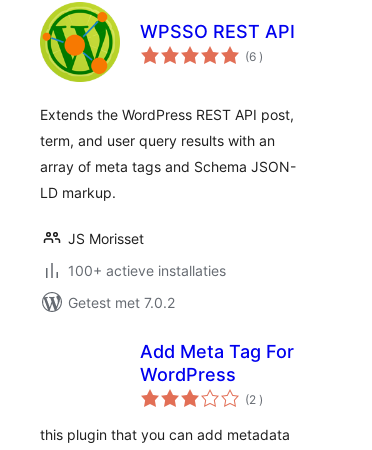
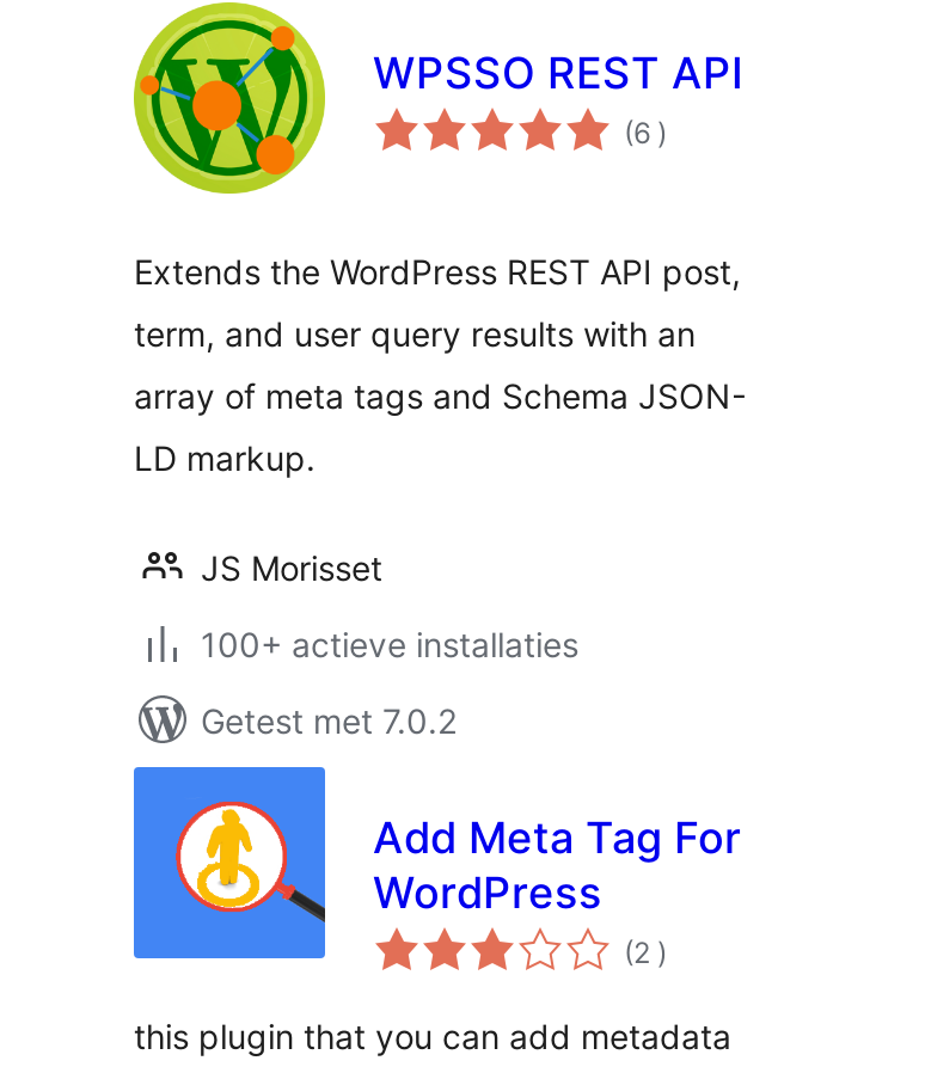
none -> [131,765,327,961] [image]

